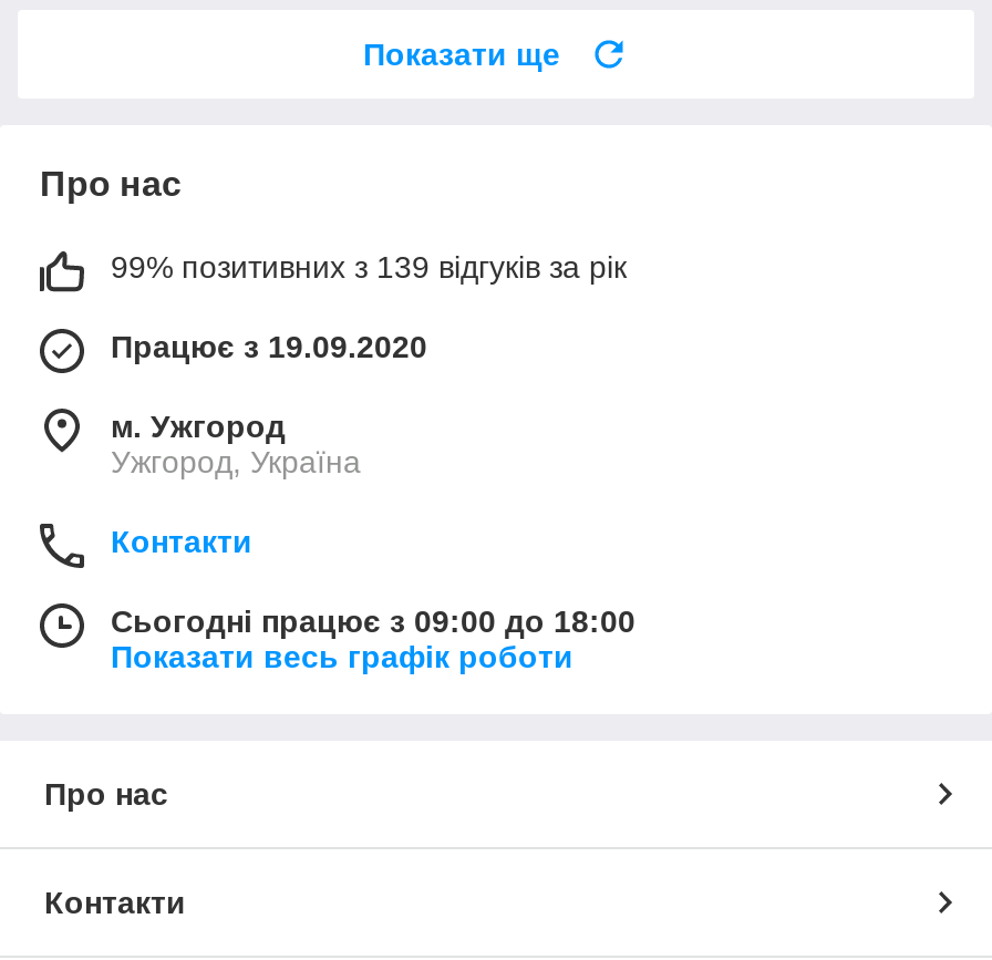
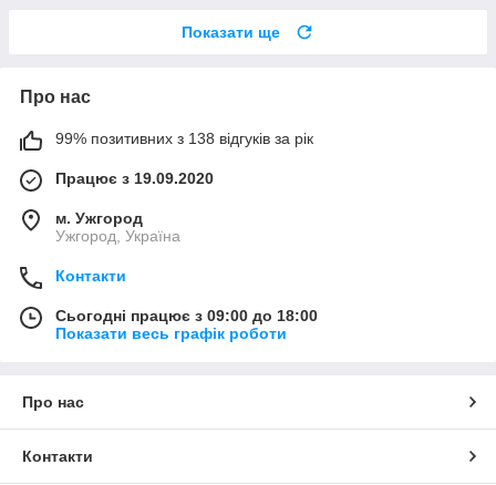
[111,250,627,286] 99% позитивних з 139 відгуків за рік -> [55,130,313,148] 99% позитивних з 138 відгуків за рік

